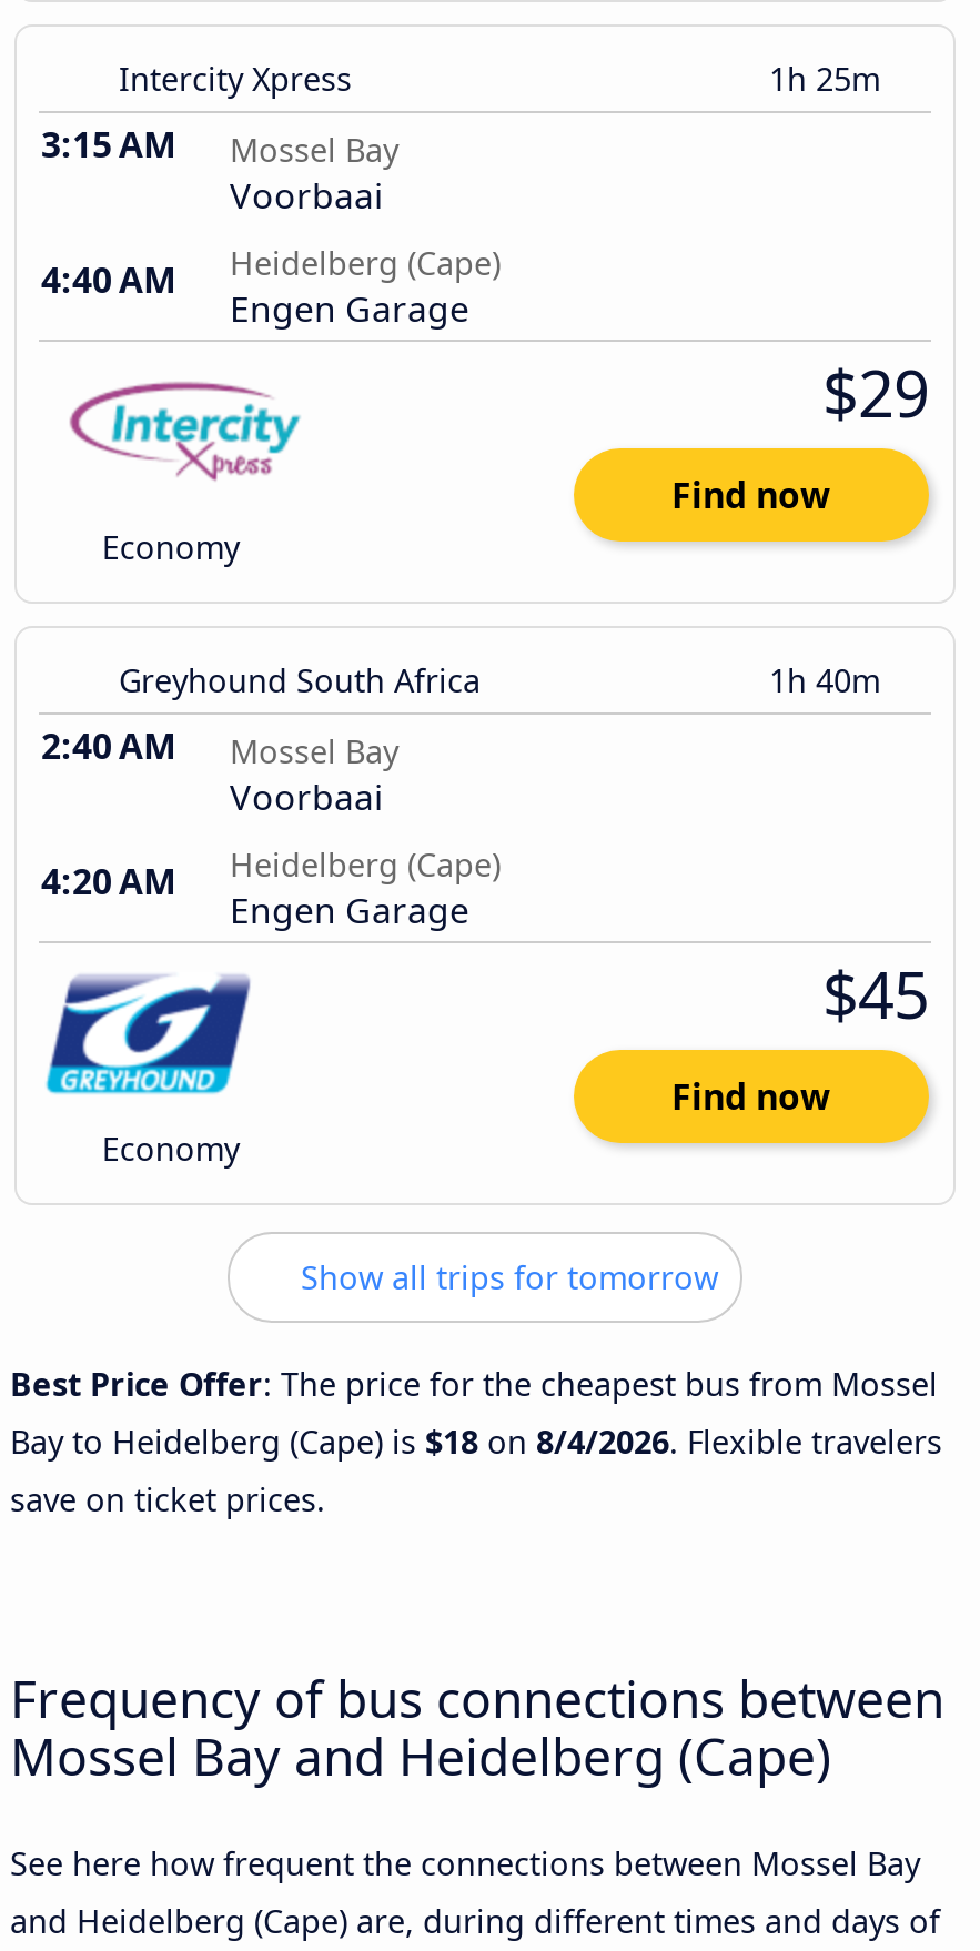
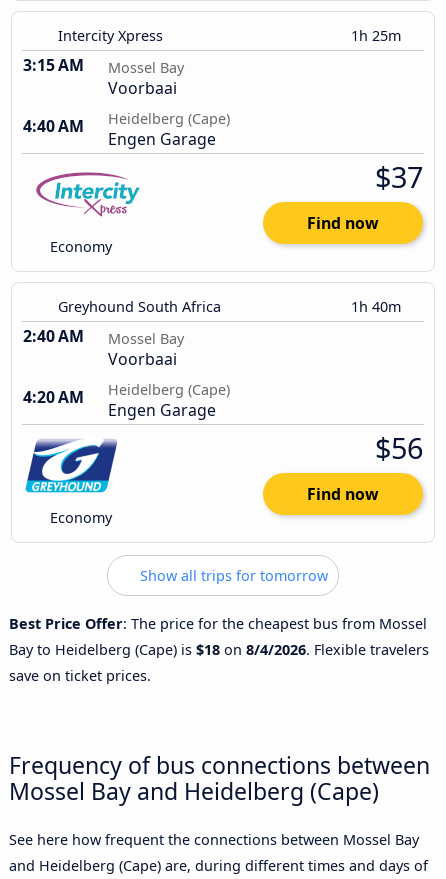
[822,349,929,435] $29 -> [375,157,423,196] $37
[822,950,929,1037] $45 -> [375,428,423,467] $56

